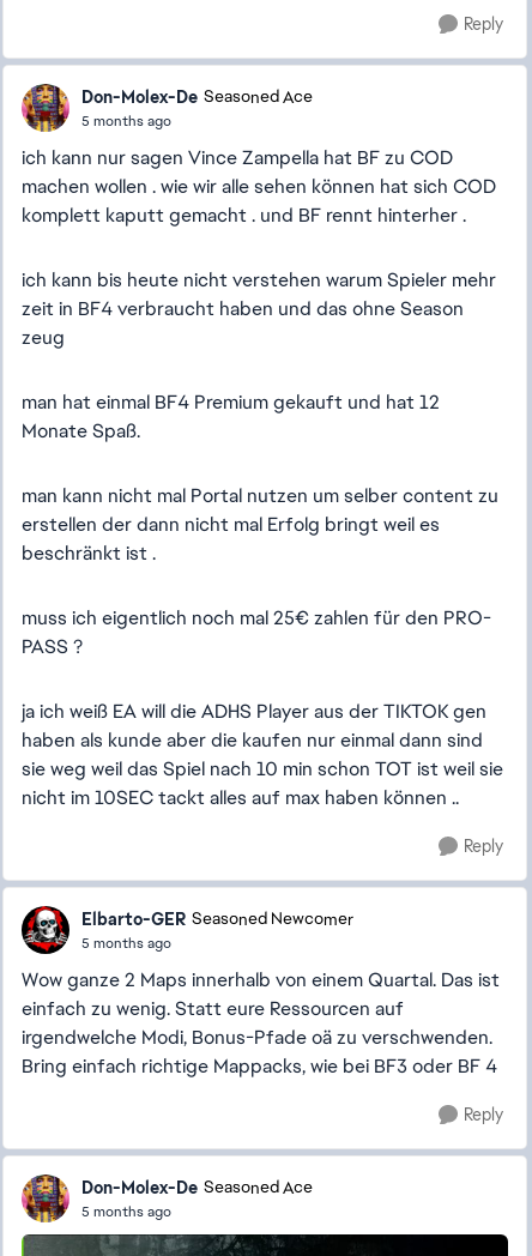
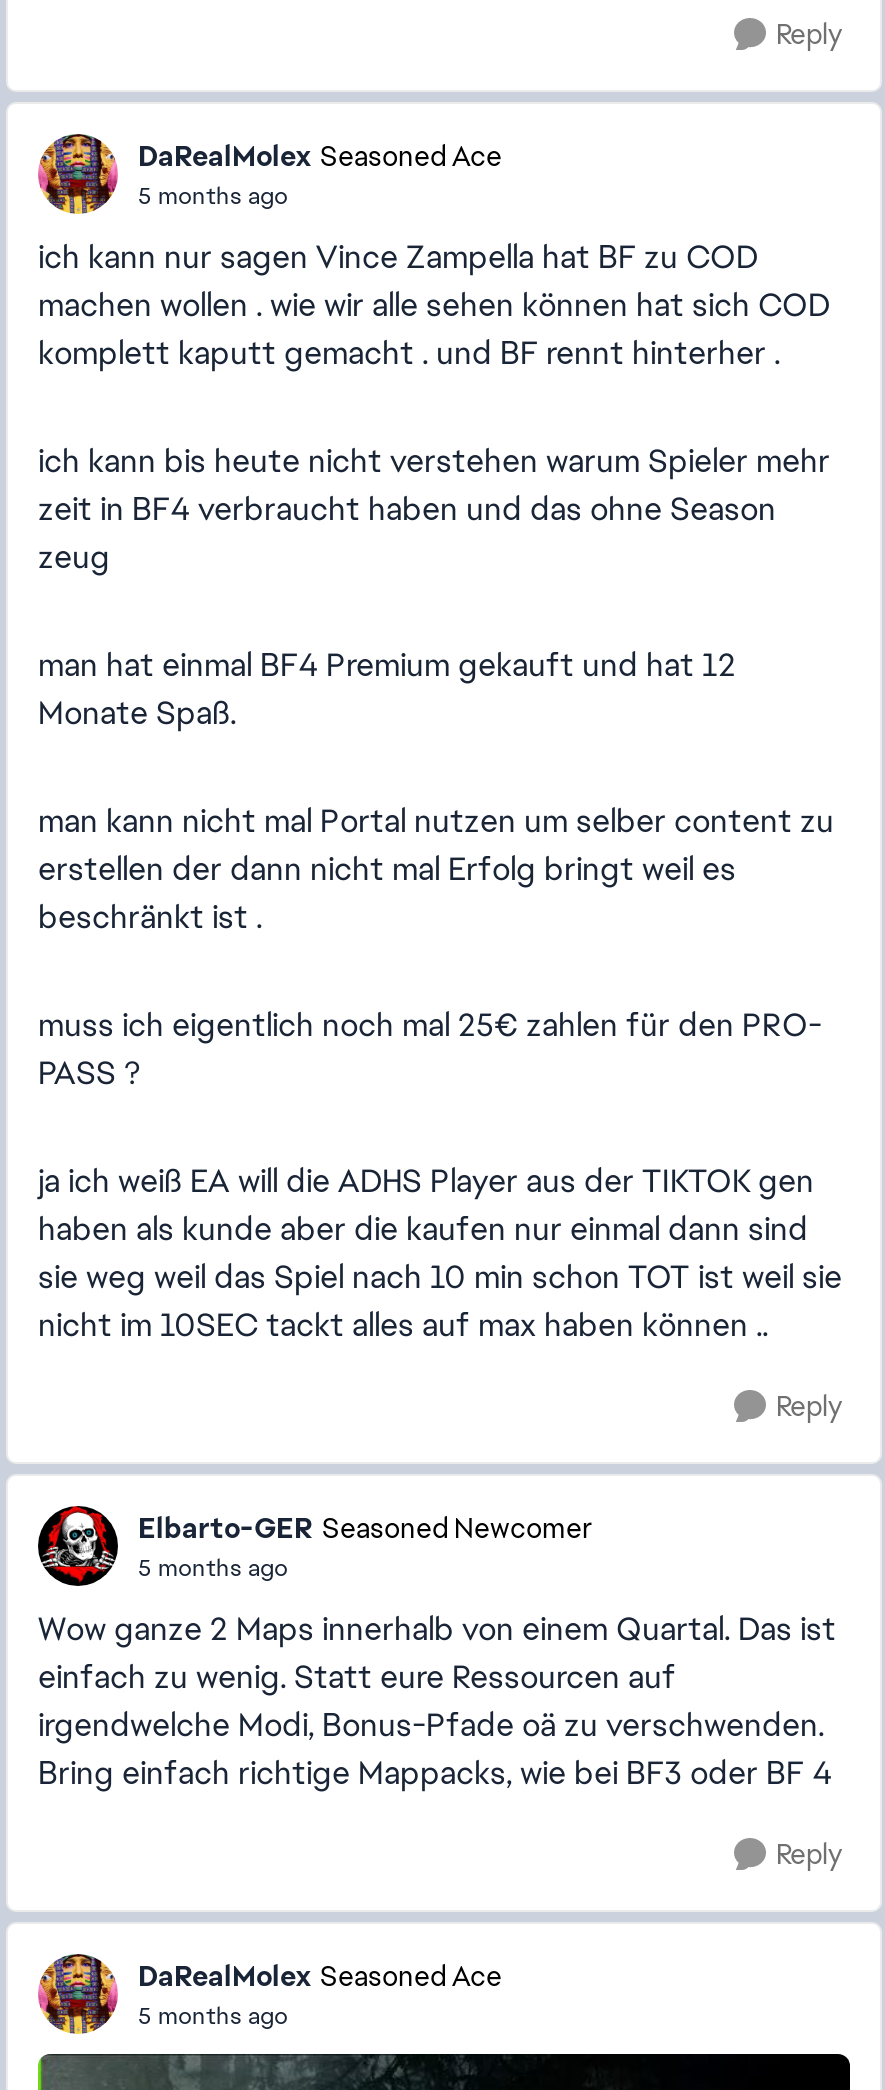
[81,86,313,108] Don-Molex-De Seasoned Ace -> [138,137,502,174] DaRealMolex Seasoned Ace
[81,1176,313,1198] Don-Molex-De Seasoned Ace -> [138,1957,502,1994] DaRealMolex Seasoned Ace

